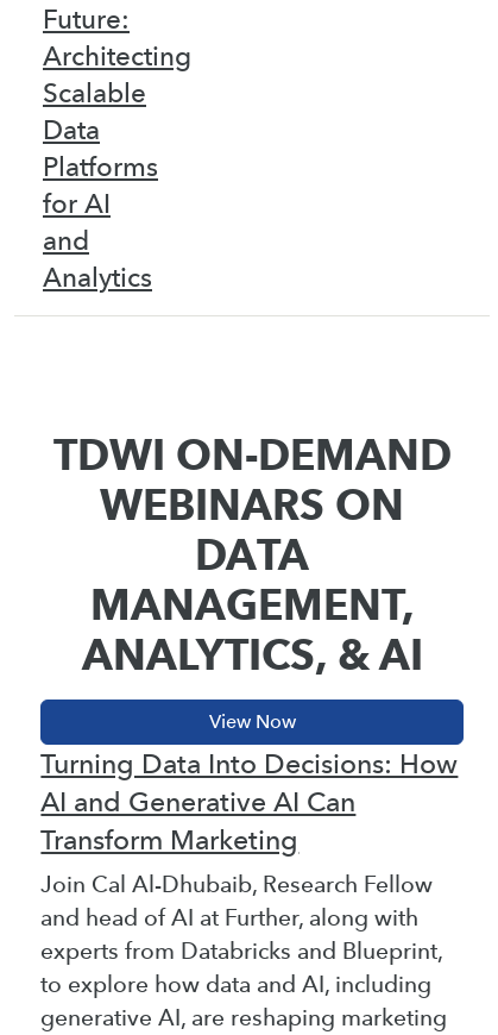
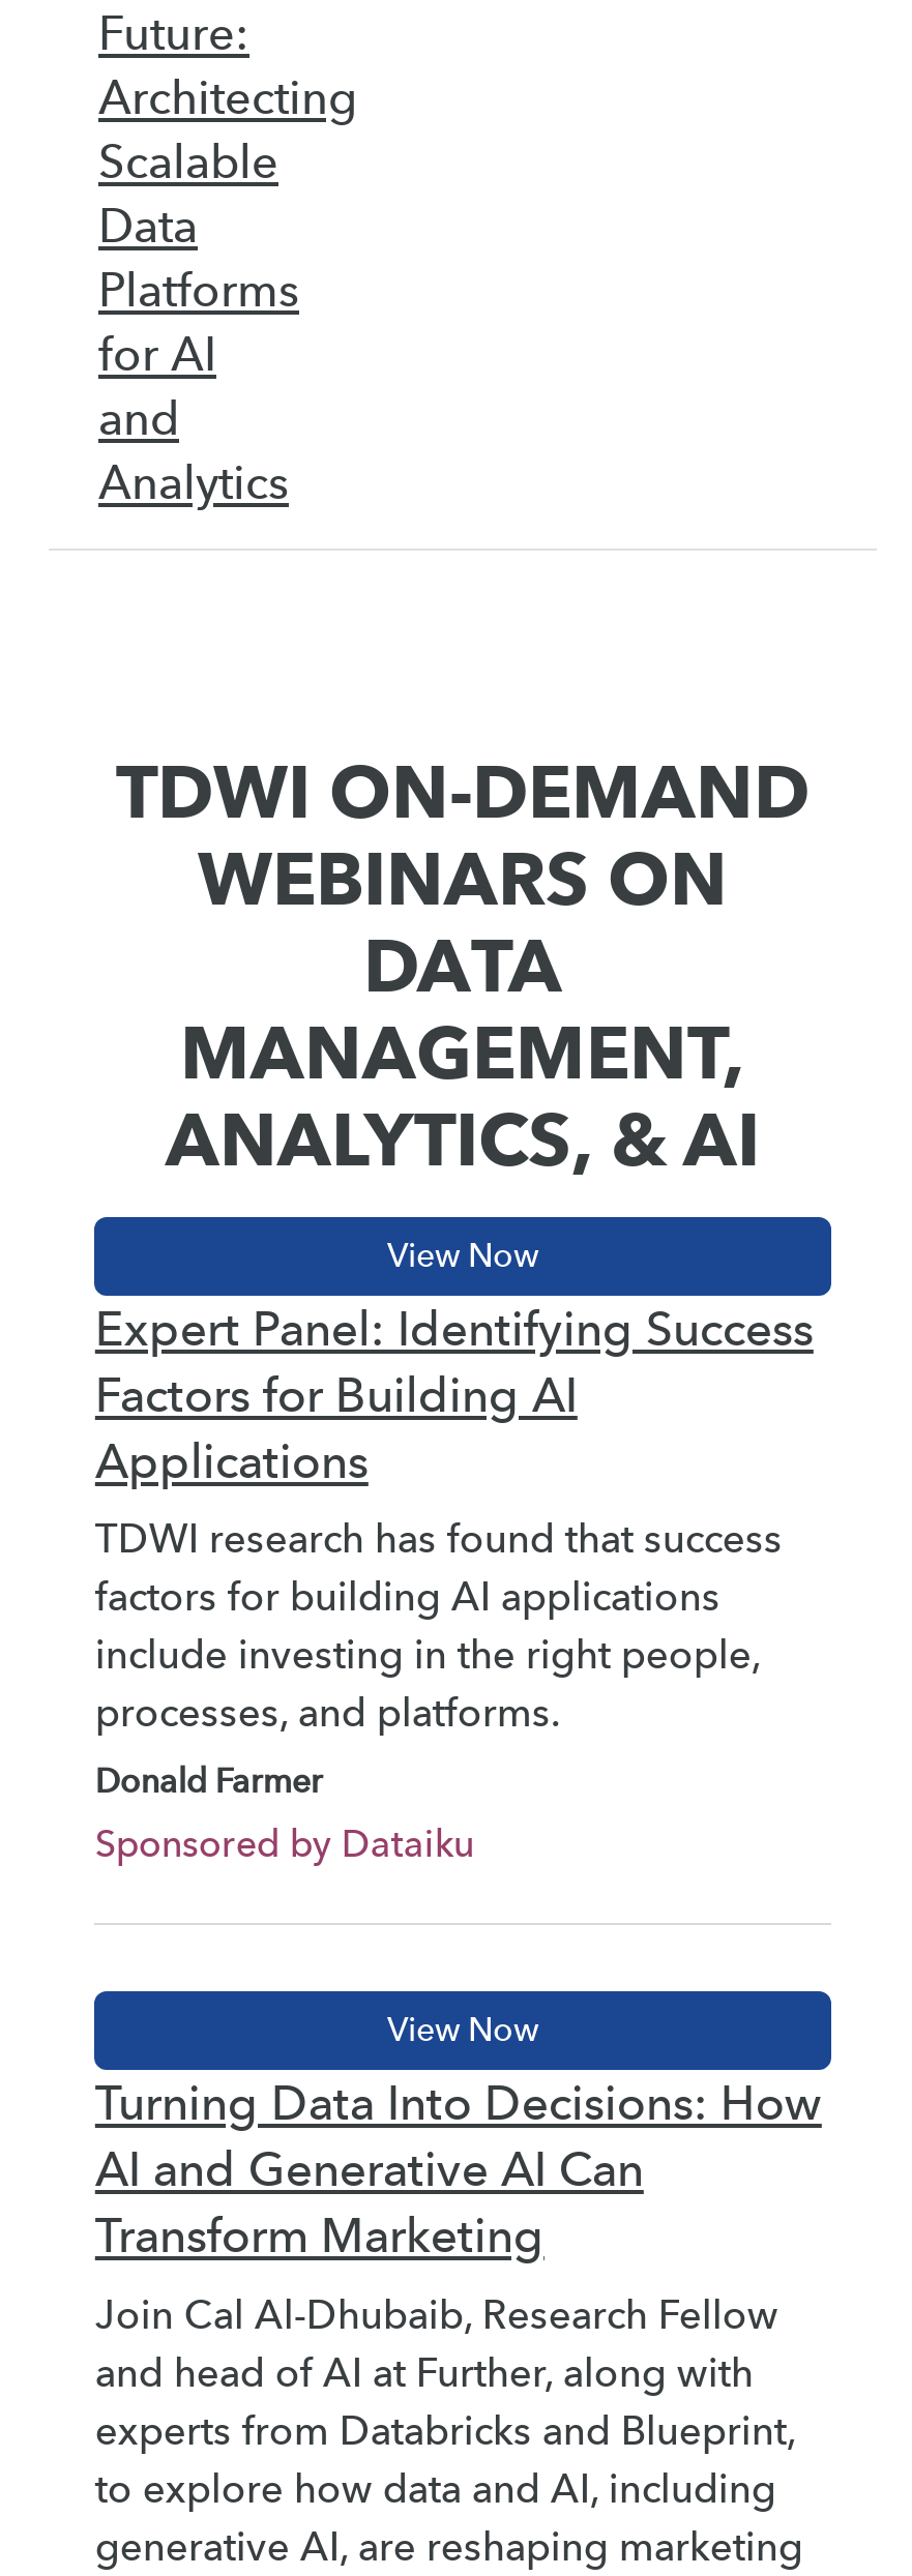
none -> [95,1299,813,1867] Expert Panel: Identifying Success | Factors for Building AI | Applications | TDWI research has found that success | factors for building AI applications | include investing in the right people, | processes, and platforms. | Donald Farmer | Sponsored by Dataiku

